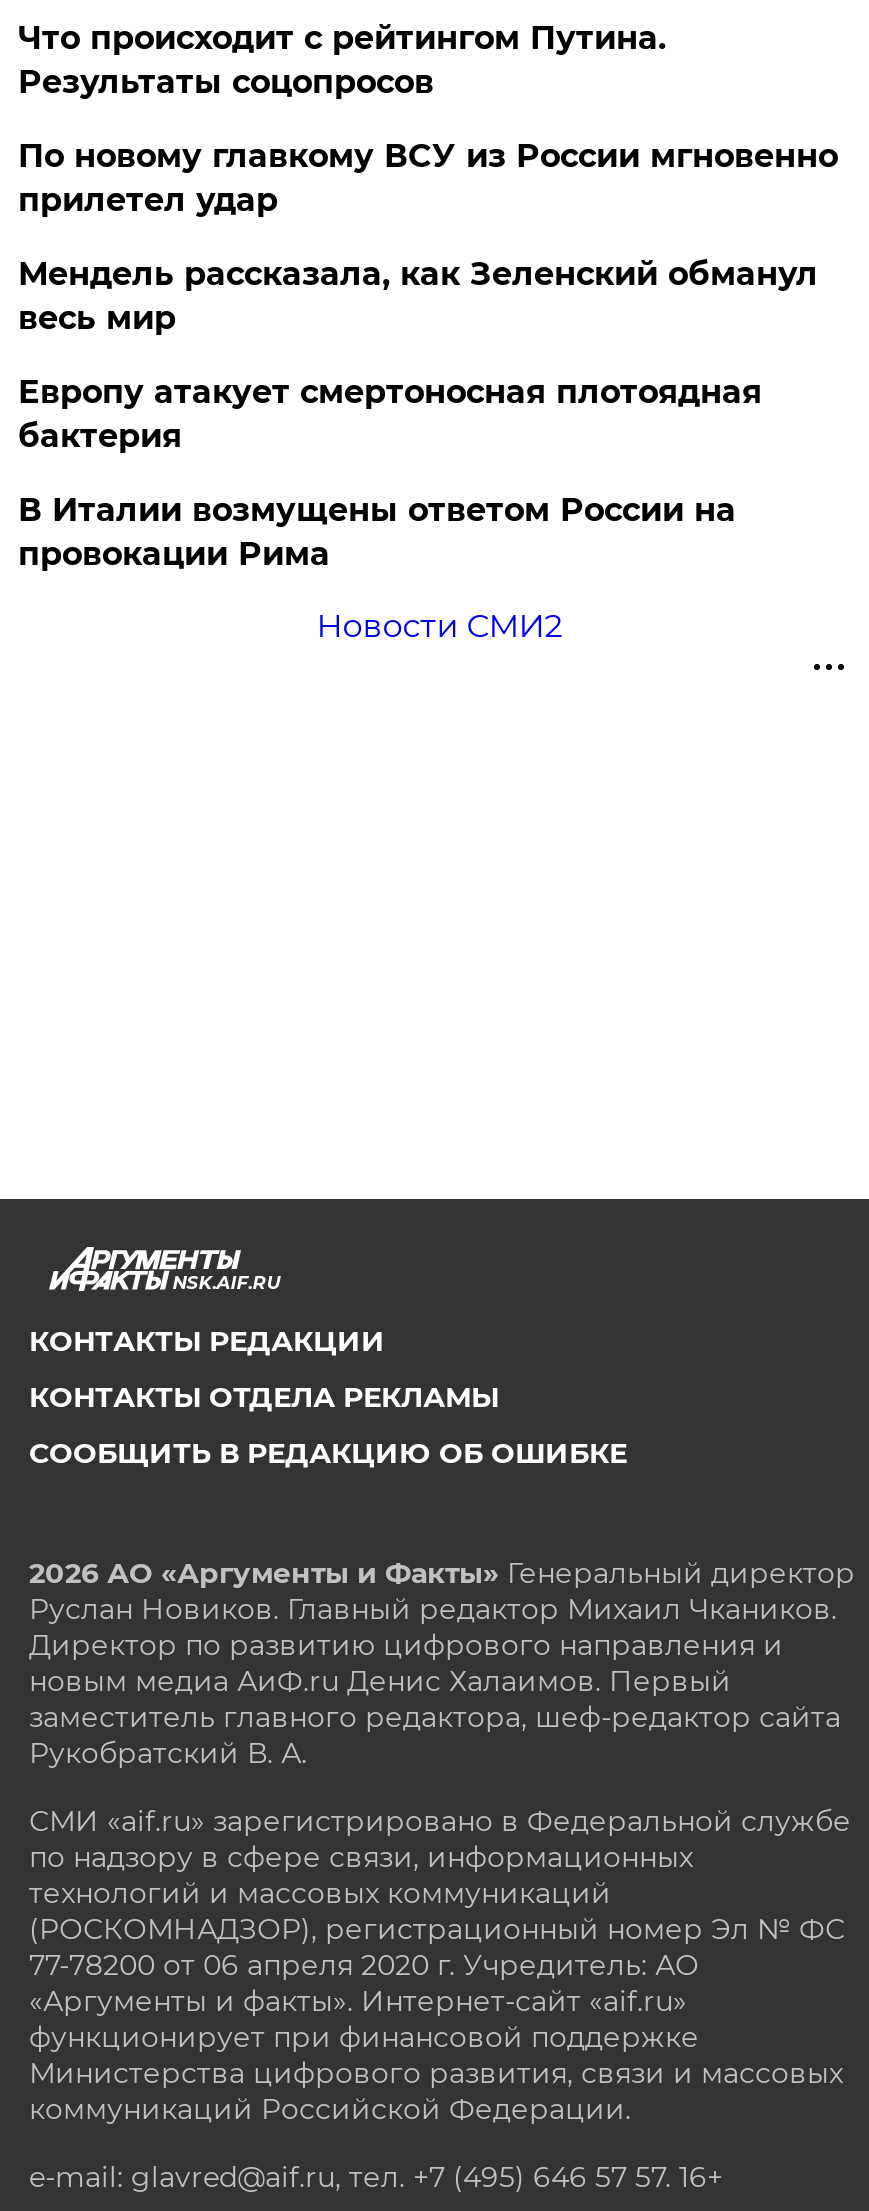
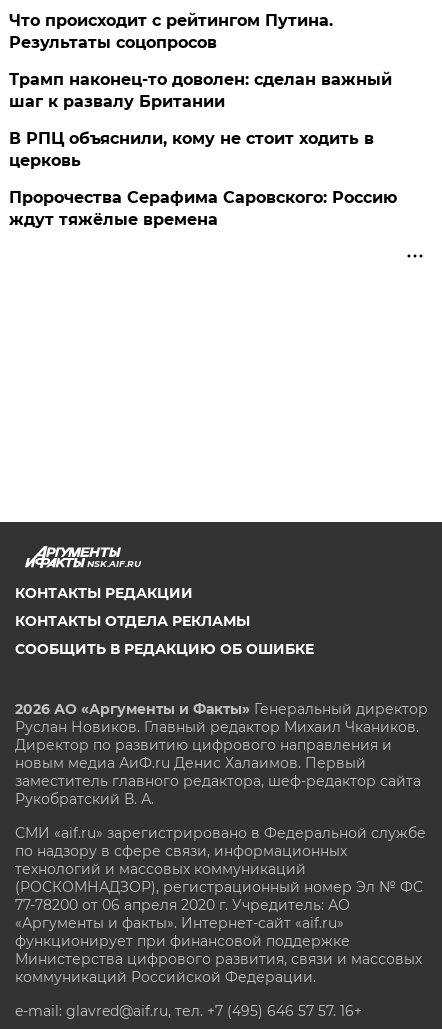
[18,137,838,645] По новому главкому ВСУ из России мгновенно | прилетел удар | Мендель рассказала, как Зеленский обманул | весь мир | Европу атакует смертоносная плотоядная | бактерия | В Италии возмущены ответом России на | провокации Рима | Новости СМИ2 -> [9,70,397,229] Трамп наконец-то доволен: сделан важный | шаг к развалу Британии | В РПЦ объяснили, кому не стоит ходить в | церковь | Пророчества Серафима Саровского: Россию | ждут тяжёлые времена

